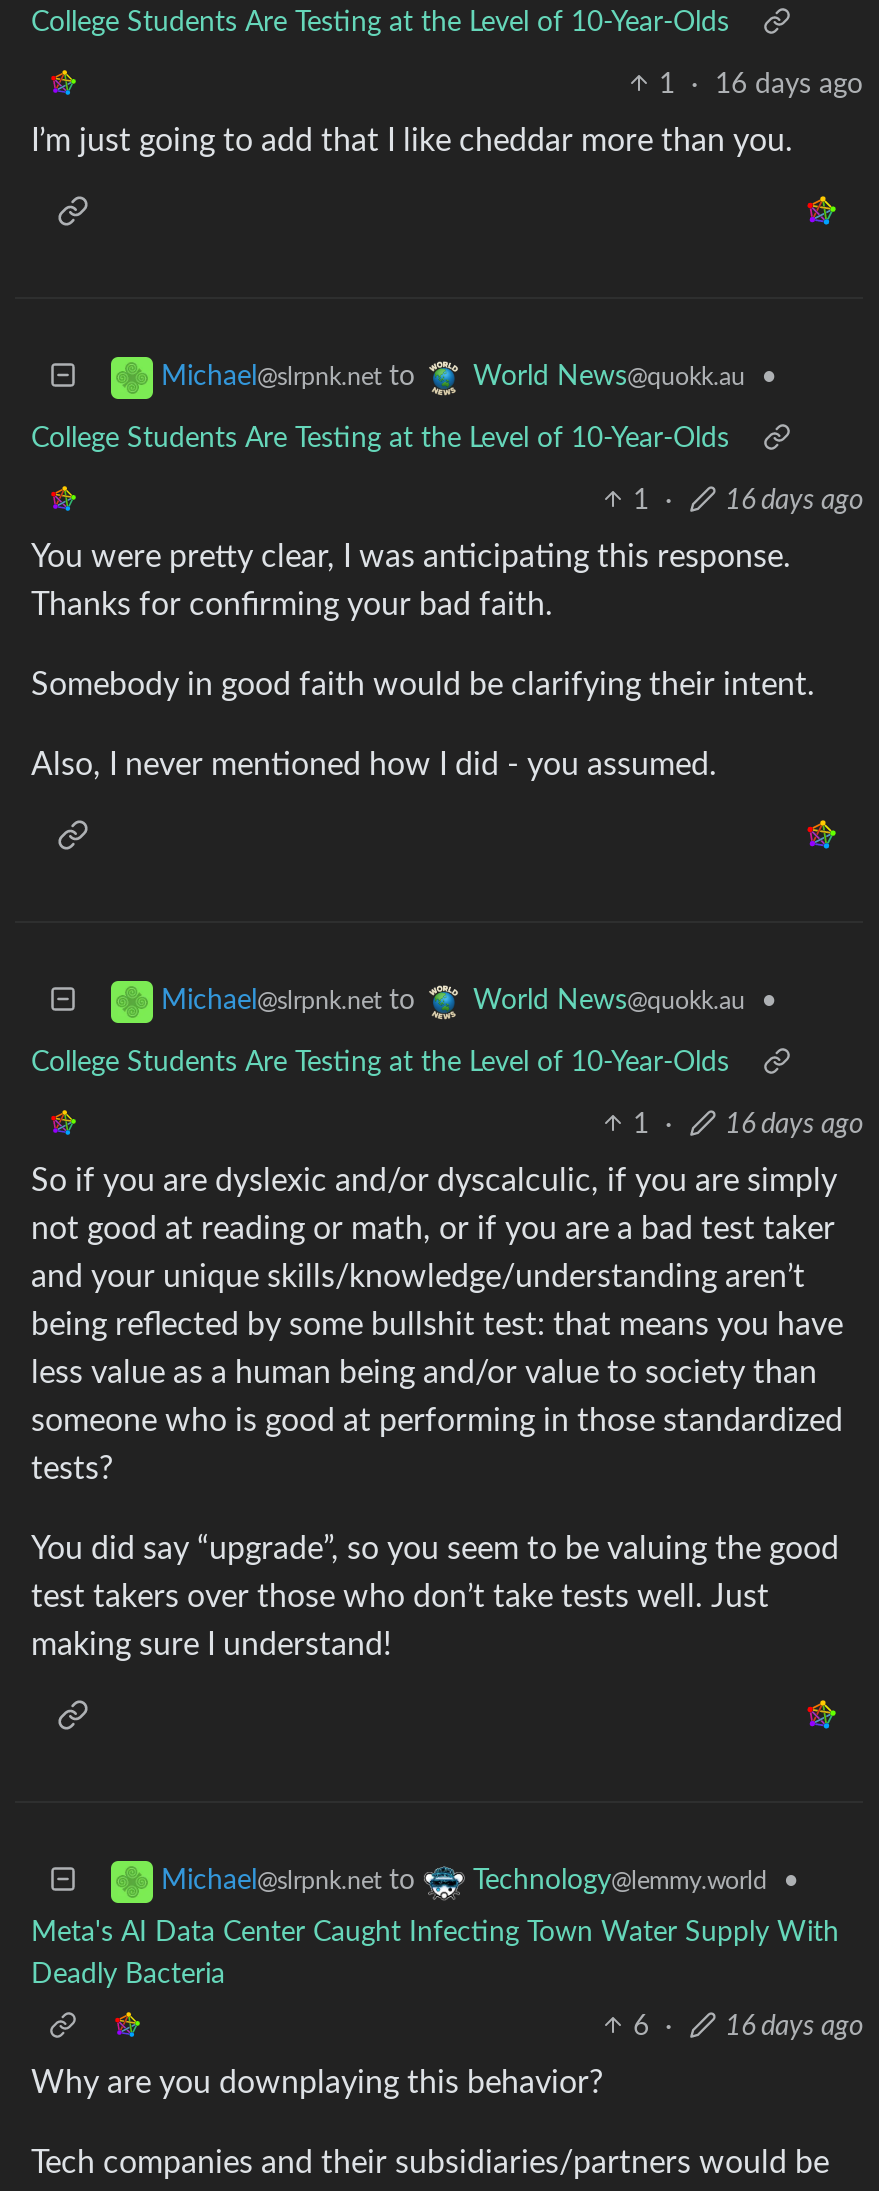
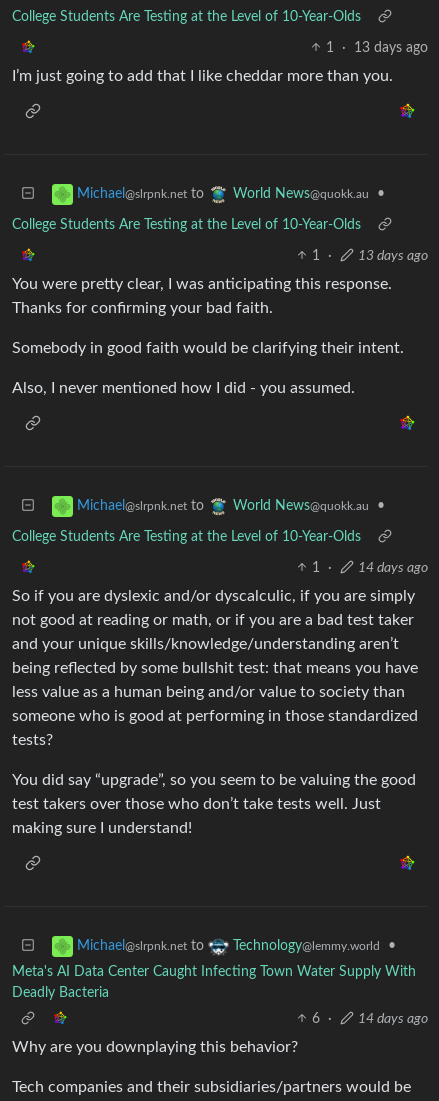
[659,70,863,98] 1 · 16 days ago -> [326,41,428,55] 1 · 13 days ago
[633,486,863,514] 1 · 16 days ago -> [312,249,428,263] 1 · 13 days ago
[633,1110,863,1138] 1 · 16 days ago -> [312,561,428,575] 1 · 14 days ago
[633,2012,863,2040] 6 · 16 days ago -> [312,1012,428,1026] 6 · 14 days ago

